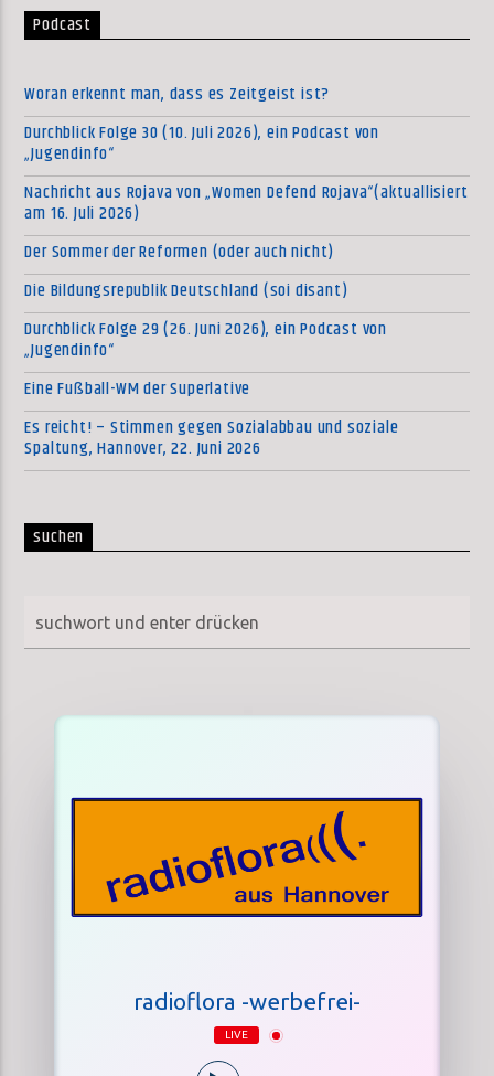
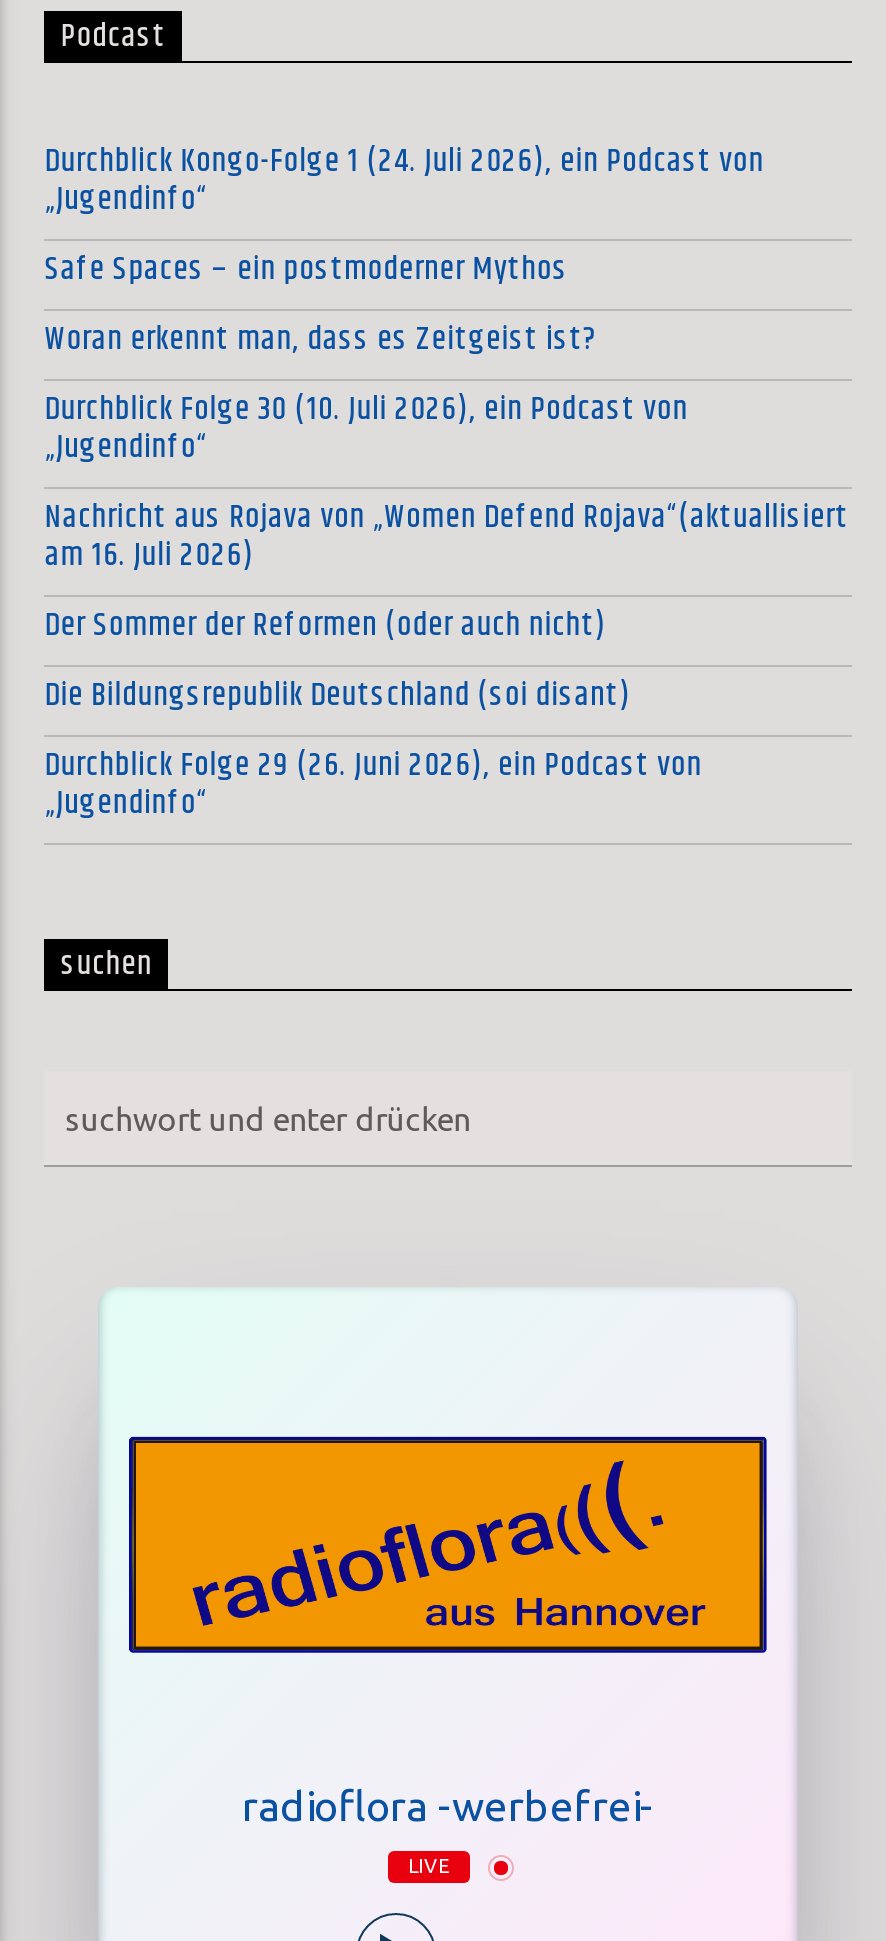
none -> [45,137,764,295] Durchblick Kongo-Folge 1 (24. Juli 2026), ein Podcast von | „Jugendinfo“ | Safe Spaces – ein postmoderner Mythos
moved [25,81,468,364] -> [45,315,849,829]: Woran erkennt man, dass es Zeitgeist ist? | Durchblick Folge 30 (10. Juli 2026), ein Podcast von | „Jugendinfo“ | ... | Durchblick Folge 29 (26. Juni 2026), ein Podcast von | „Jugendinfo“
[25,375,399,462] Eine Fußball-WM der Superlative | Es reicht! – Stimmen gegen Sozialabbau und soziale | Spaltung, Hannover, 22. Juni 2026 -> none

